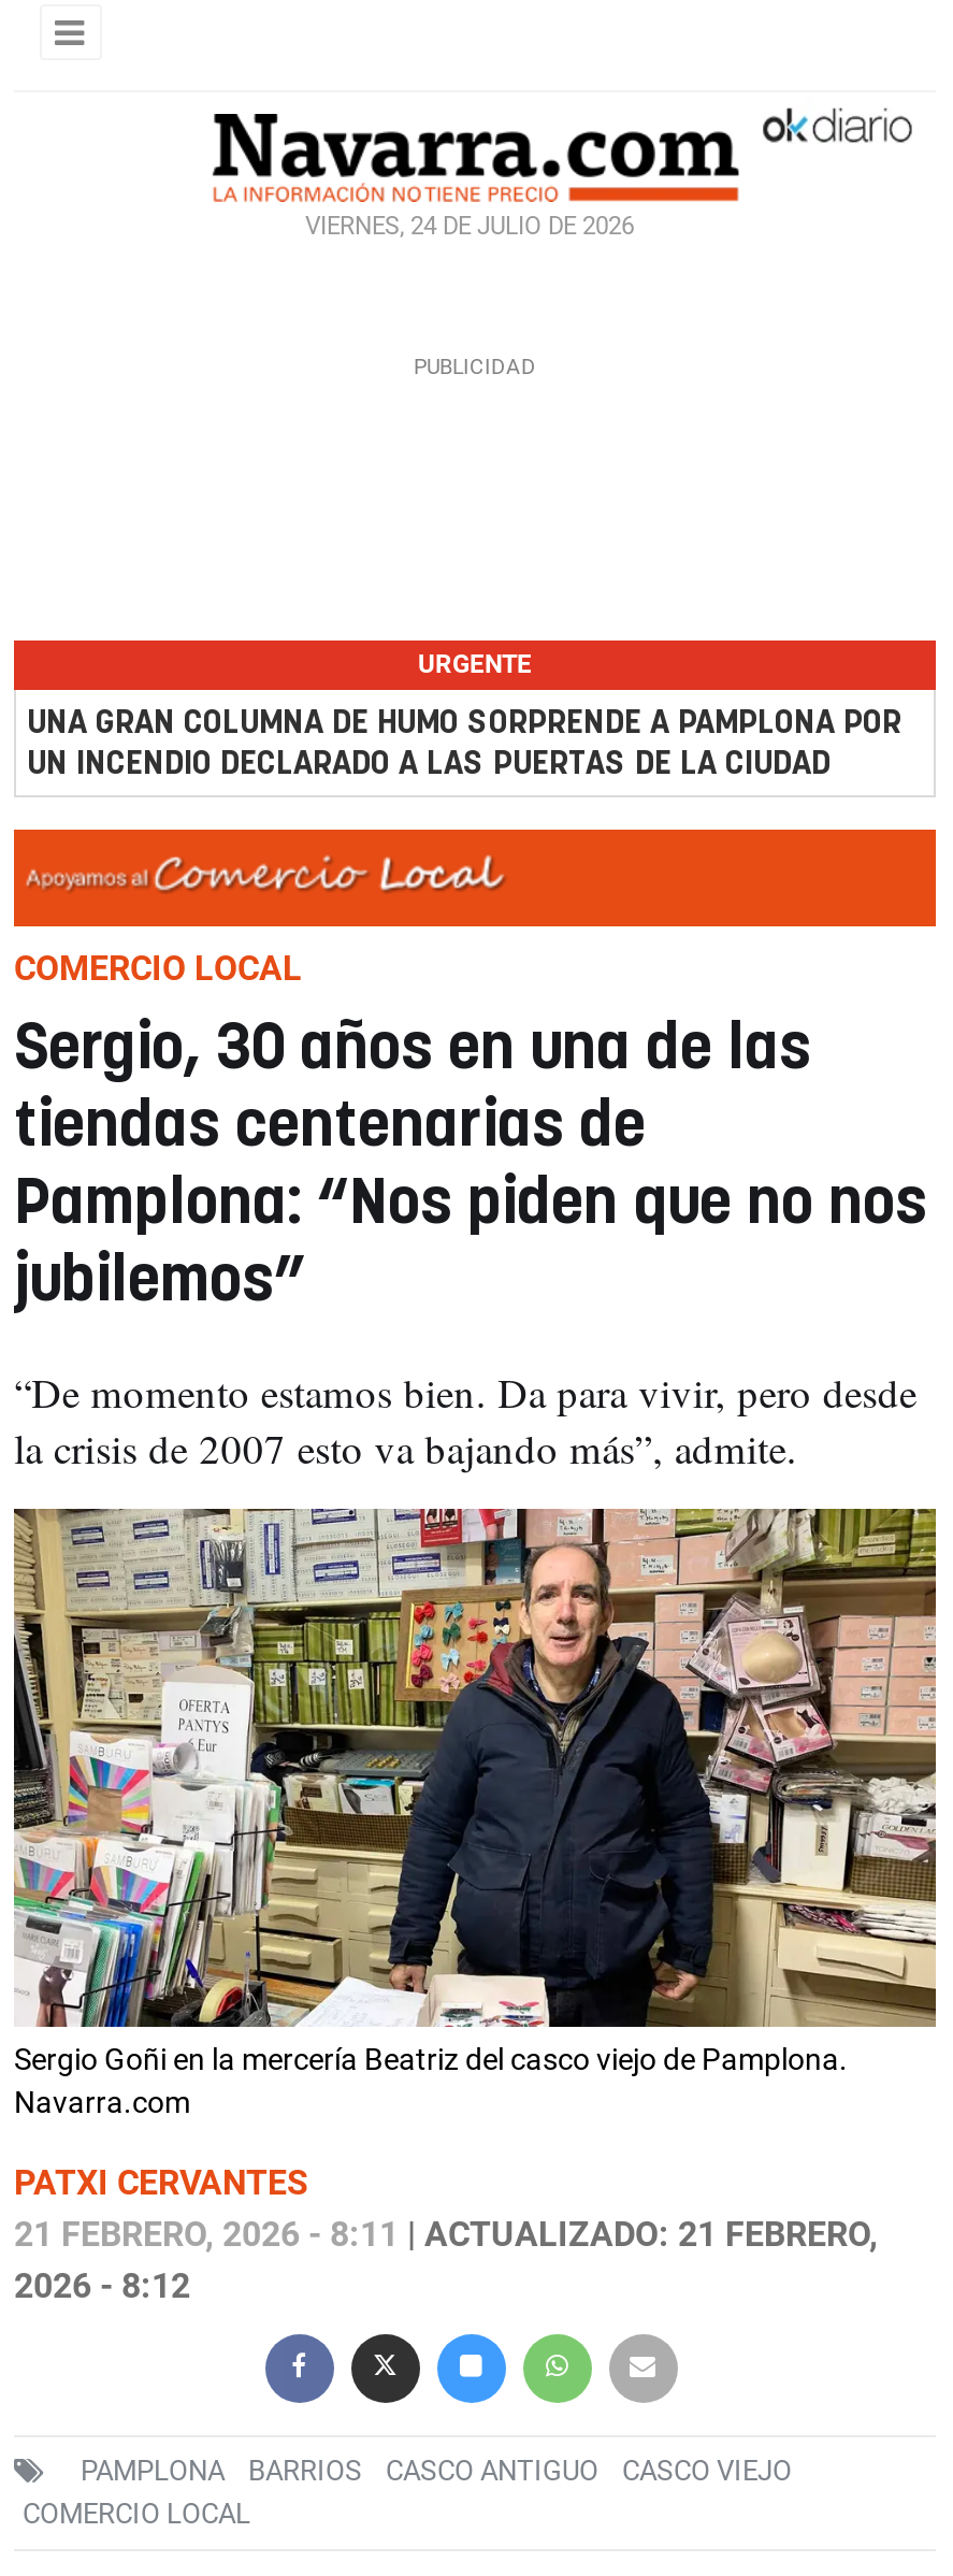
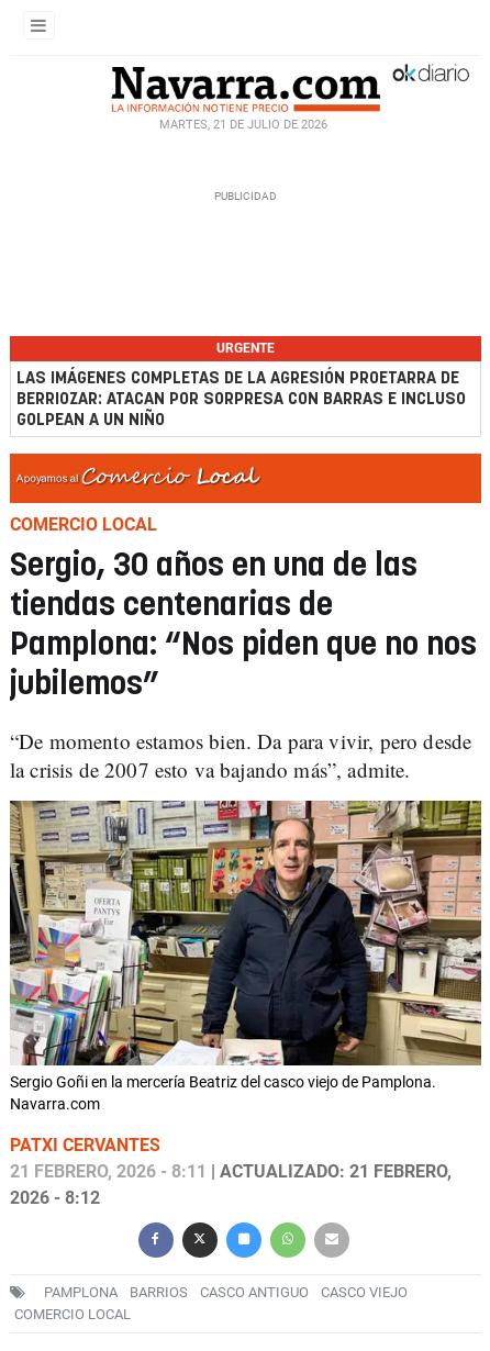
[305,213,634,241] VIERNES, 24 DE JULIO DE 2026 -> [159,117,327,132] MARTES, 21 DE JULIO DE 2026
[27,707,901,780] UNA GRAN COLUMNA DE HUMO SORPRENDE A PAMPLONA POR | UN INCENDIO DECLARADO A LAS PUERTAS DE LA CIUDAD -> [16,370,466,428] LAS IMÁGENES COMPLETAS DE LA AGRESIÓN PROETARRA DE | BERRIOZAR: ATACAN POR SORPRESA CON BARRAS E INCLUSO | GOLPEAN A UN NIÑO

